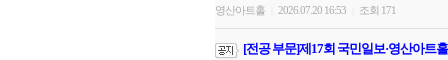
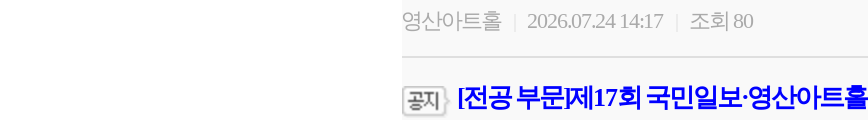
[275,4,347,16] 2026.07.20 16:53 -> [523,8,667,32] 2026.07.24 14:17
[356,4,395,16] 조회 171 -> [685,8,753,32] 조회 80

